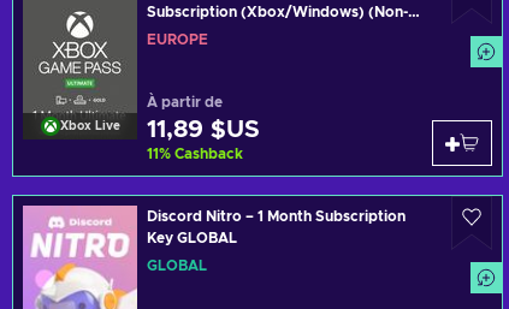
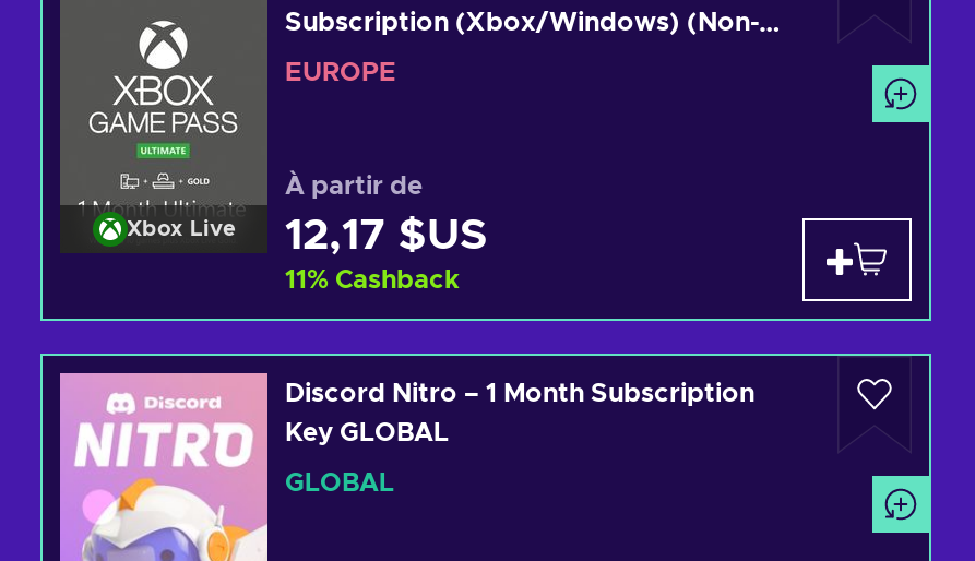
[147,118,260,142] 11,89 $US -> [285,215,488,259] 12,17 $US

